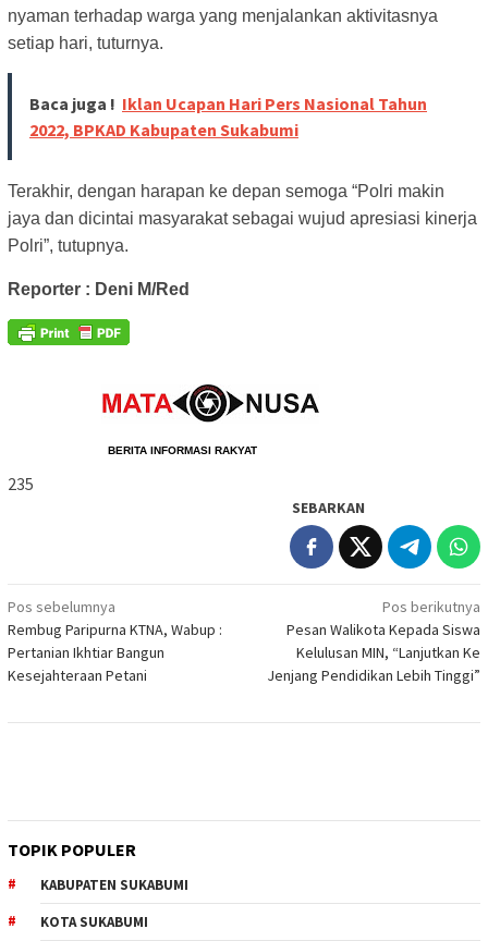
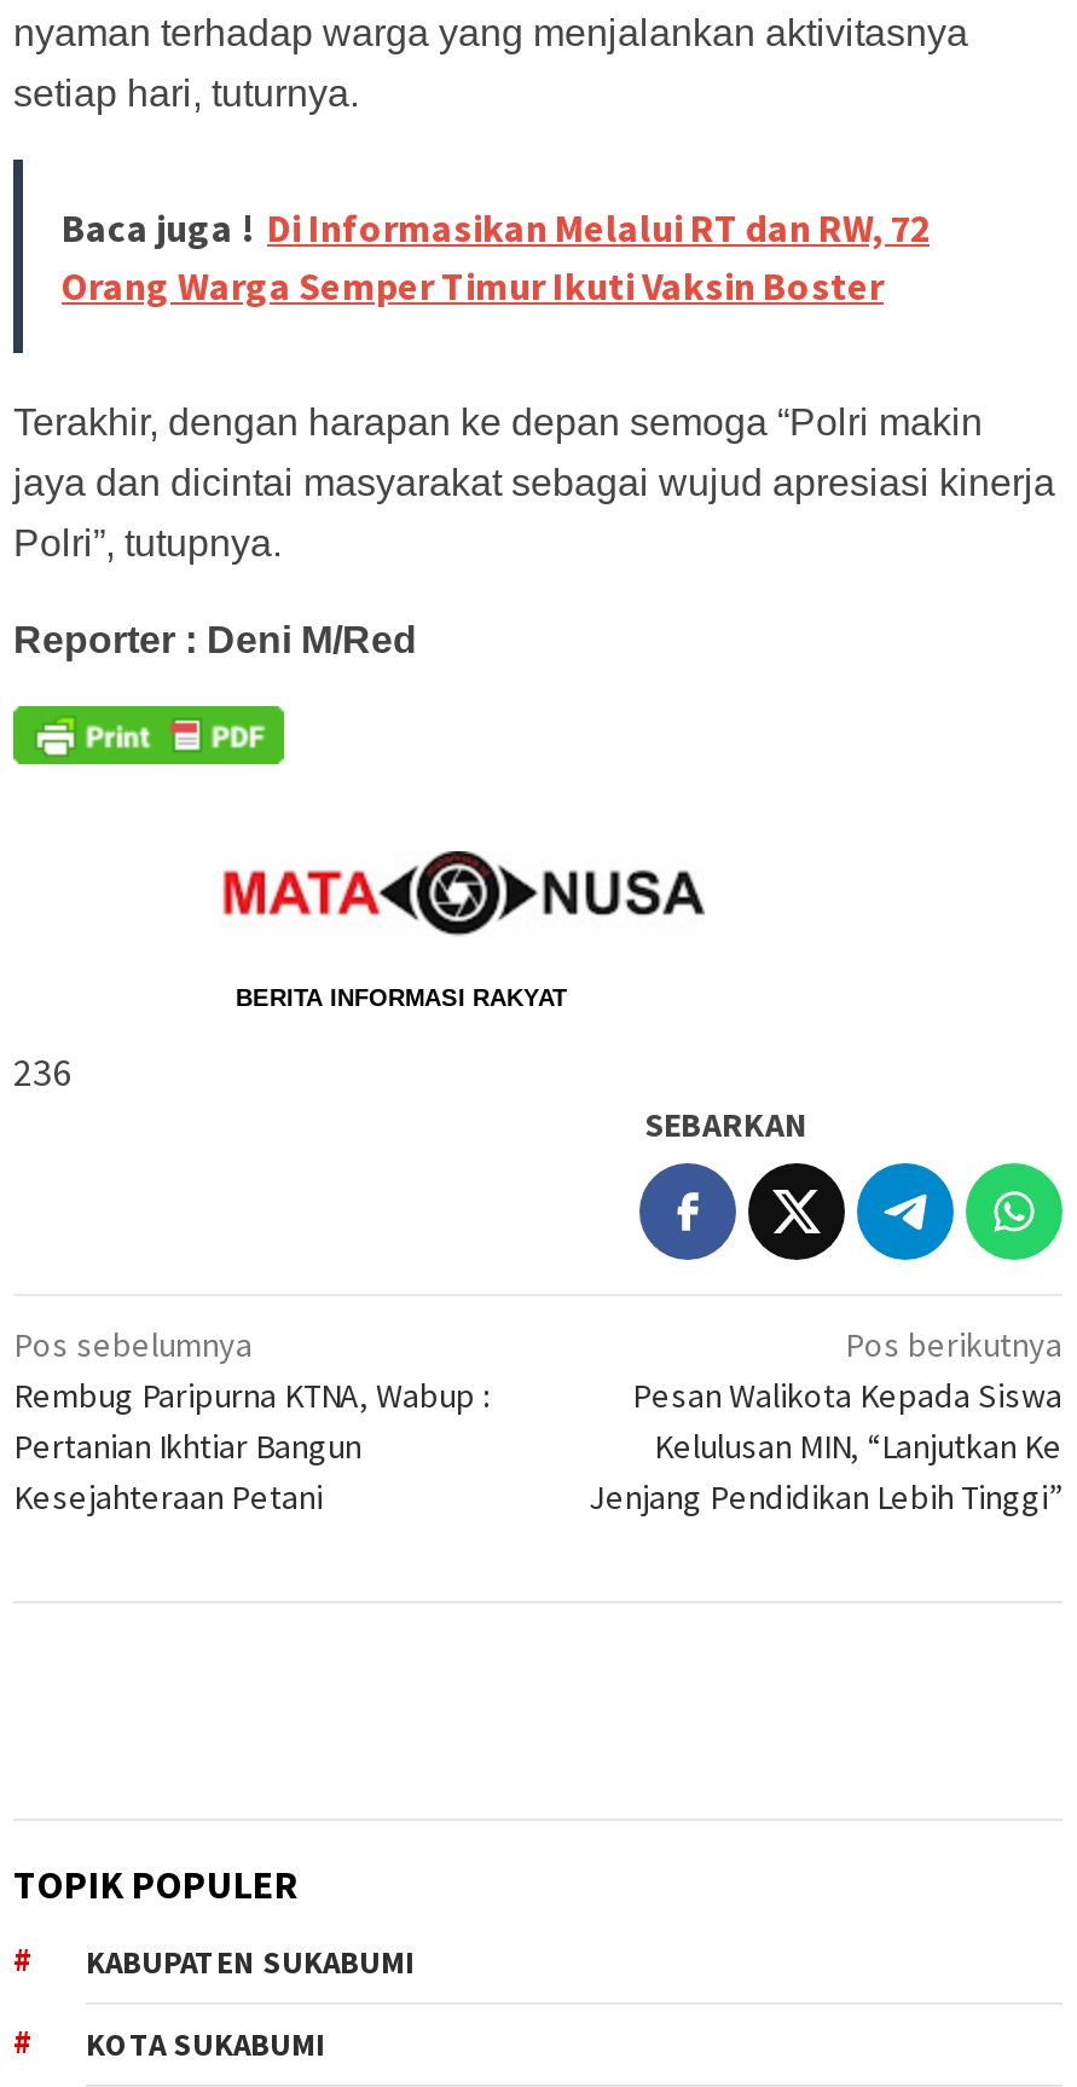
[29,92,427,140] Baca juga ! Iklan Ucapan Hari Pers Nasional Tahun | 2022, BPKAD Kabupaten Sukabumi -> [62,202,930,308] Baca juga ! Di Informasikan Melalui RT dan RW, 72 | Orang Warga Semper Timur Ikuti Vaksin Boster
[8,473,34,494] 235 -> [13,1047,71,1095] 236

